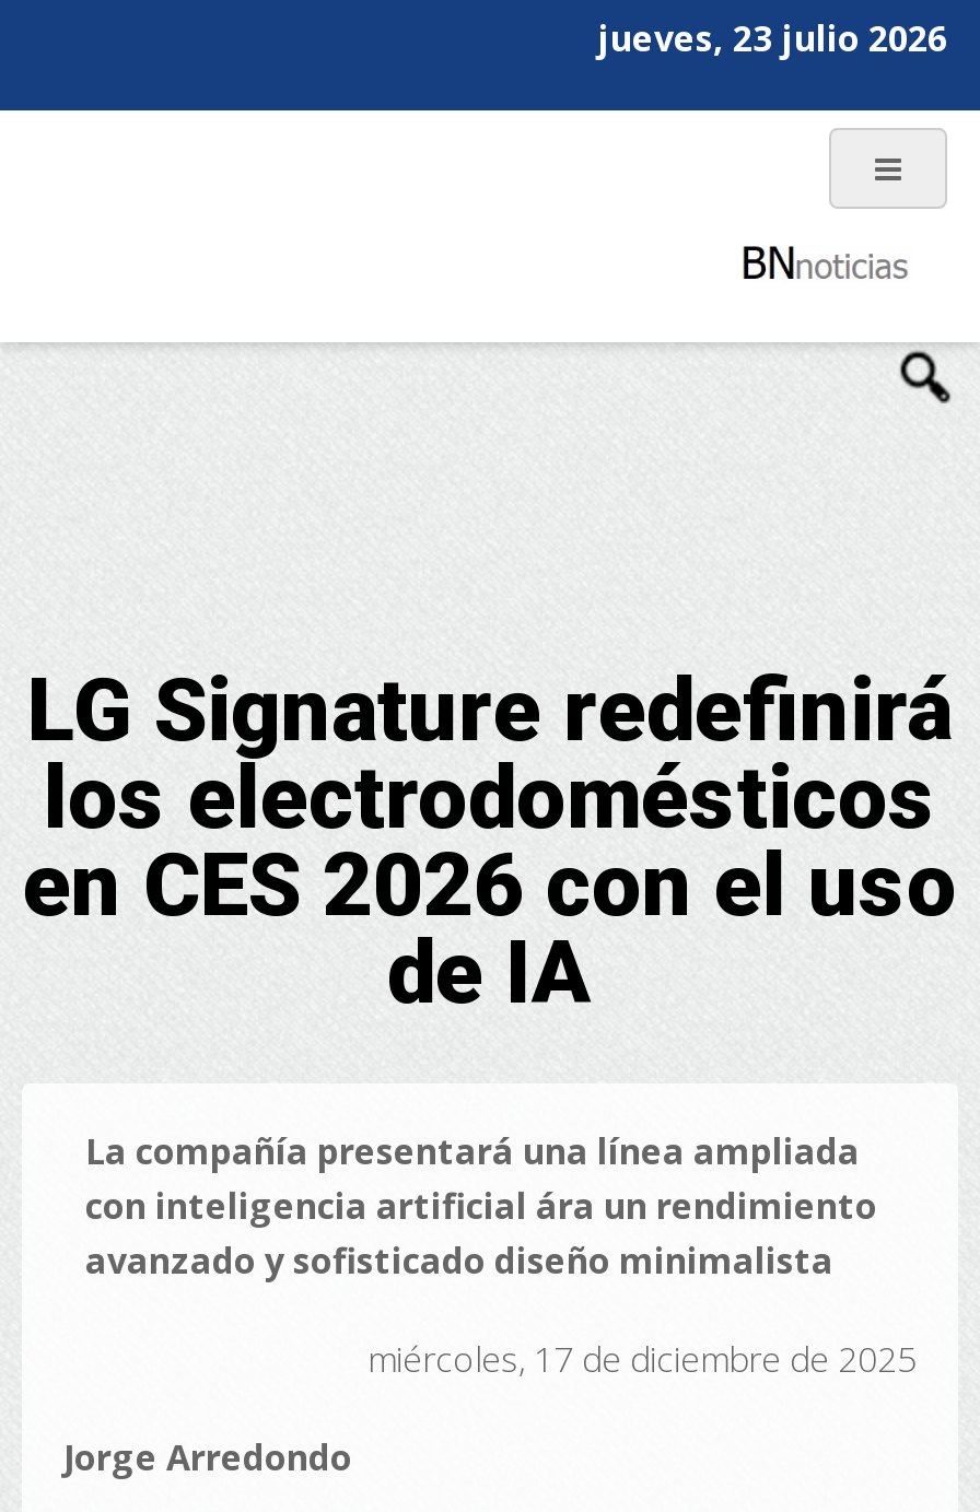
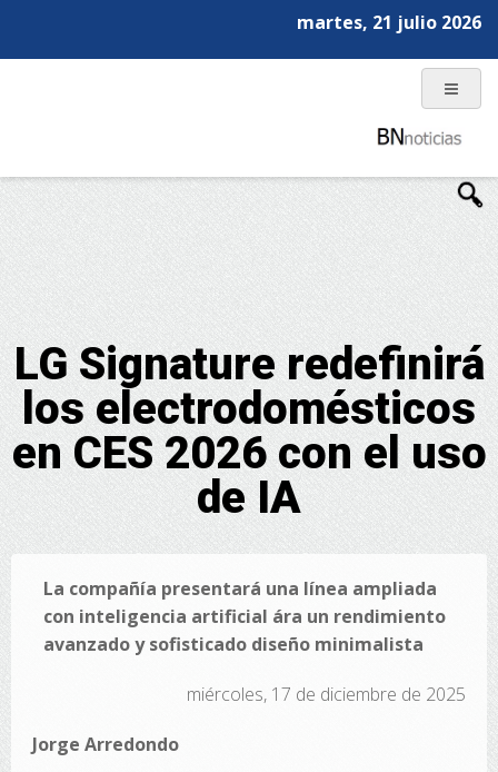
[597,14,947,62] jueves, 23 julio 2026 -> [297,10,481,34] martes, 21 julio 2026

